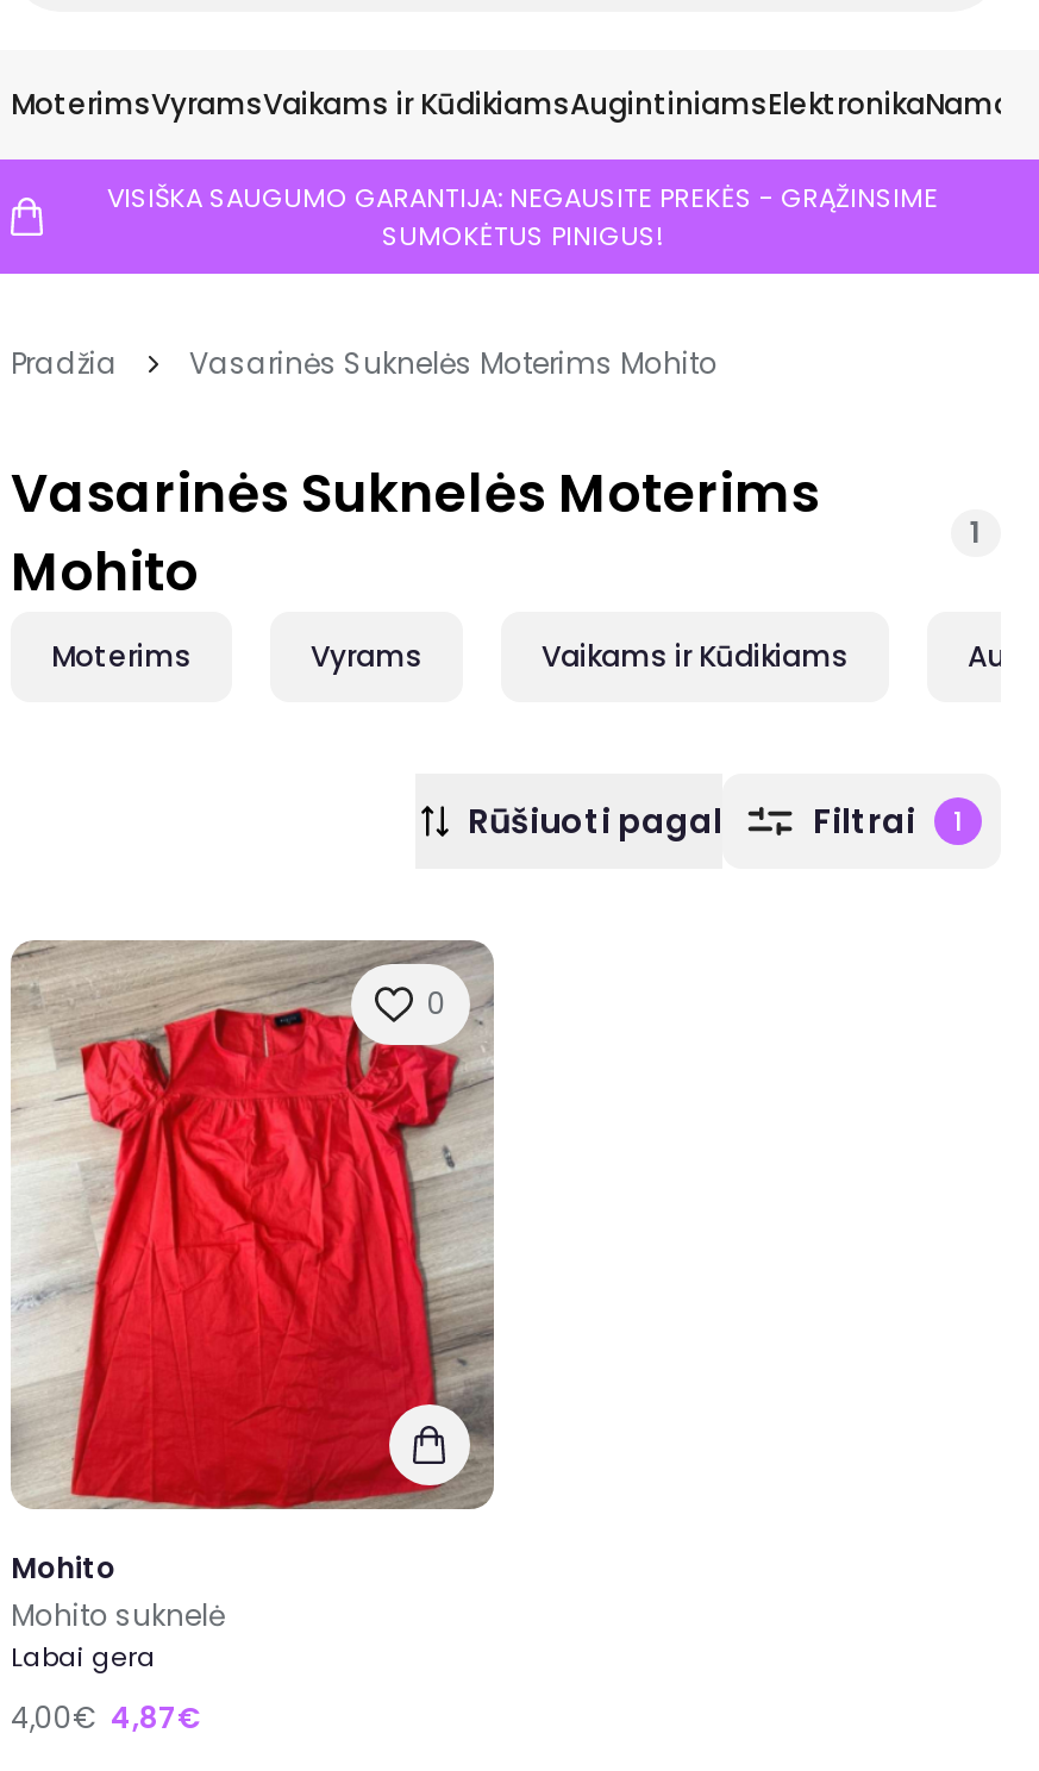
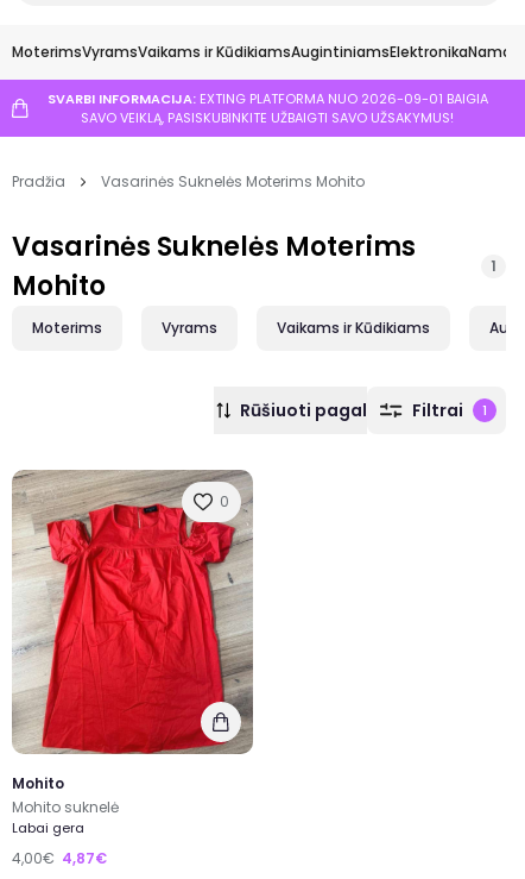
[107,179,938,255] VISIŠKA SAUGUMO GARANTIJA: NEGAUSITE PREKĖS - GRĄŽINSIME | SUMOKĖTUS PINIGUS! -> [47,89,488,127] SVARBI INFORMACIJA: EXTING PLATFORMA NUO 2026-09-01 BAIGIA | SAVO VEIKLĄ, PASISKUBINKITE UŽBAIGTI SAVO UŽSAKYMUS!

